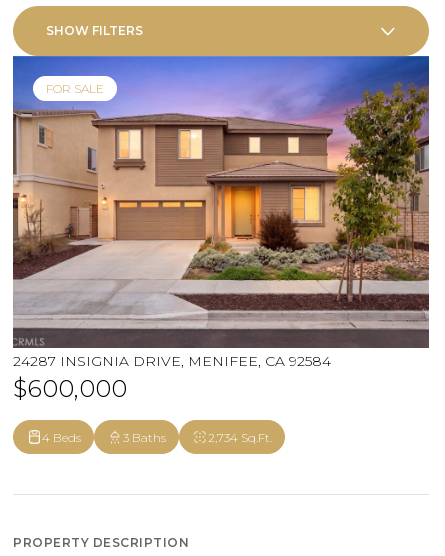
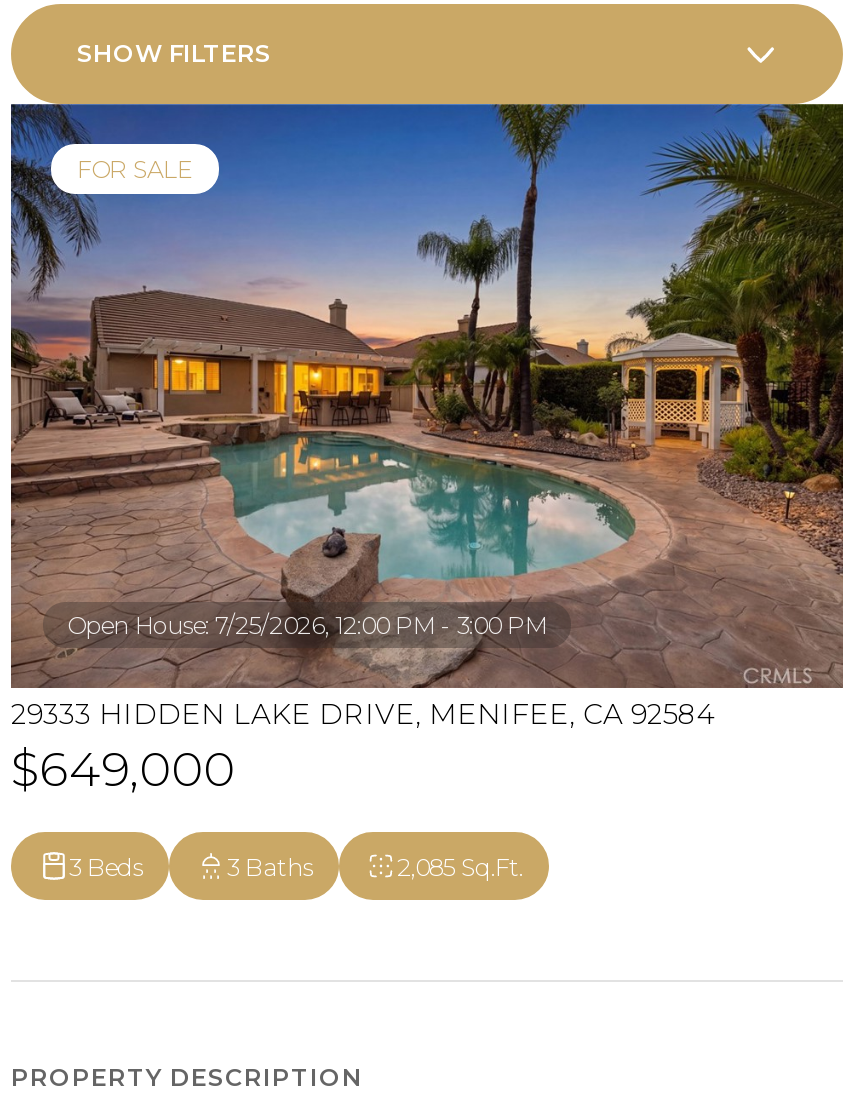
[12,55,430,444] [image] | 24287 INSIGNIA DRIVE, MENIFEE, CA 92584 | $600,000 | 4 Beds -> [9,102,845,881] [image] | Open House: 7/25/2026, 12:00 PM - 3:00 PM | 29333 HIDDEN LAKE DRIVE, MENIFEE, CA 92584 | $649,000 | 3 Beds
[208,429,272,444] 2,734 Sq.Ft. -> [397,851,523,881] 2,085 Sq.Ft.

